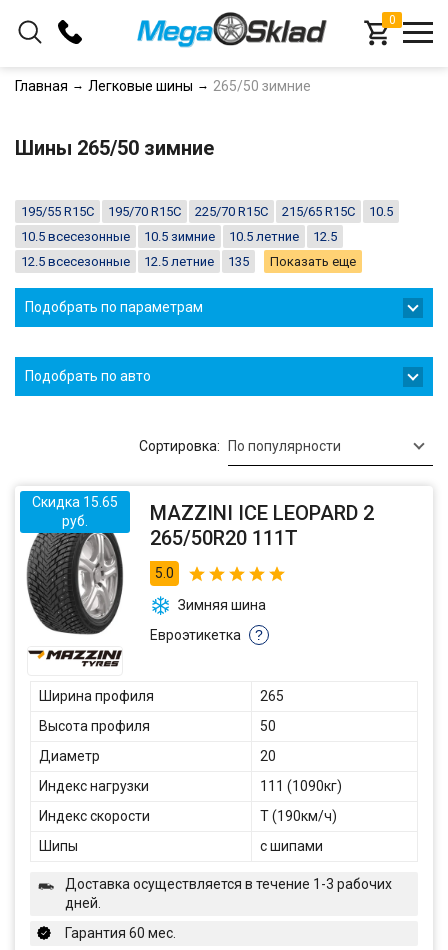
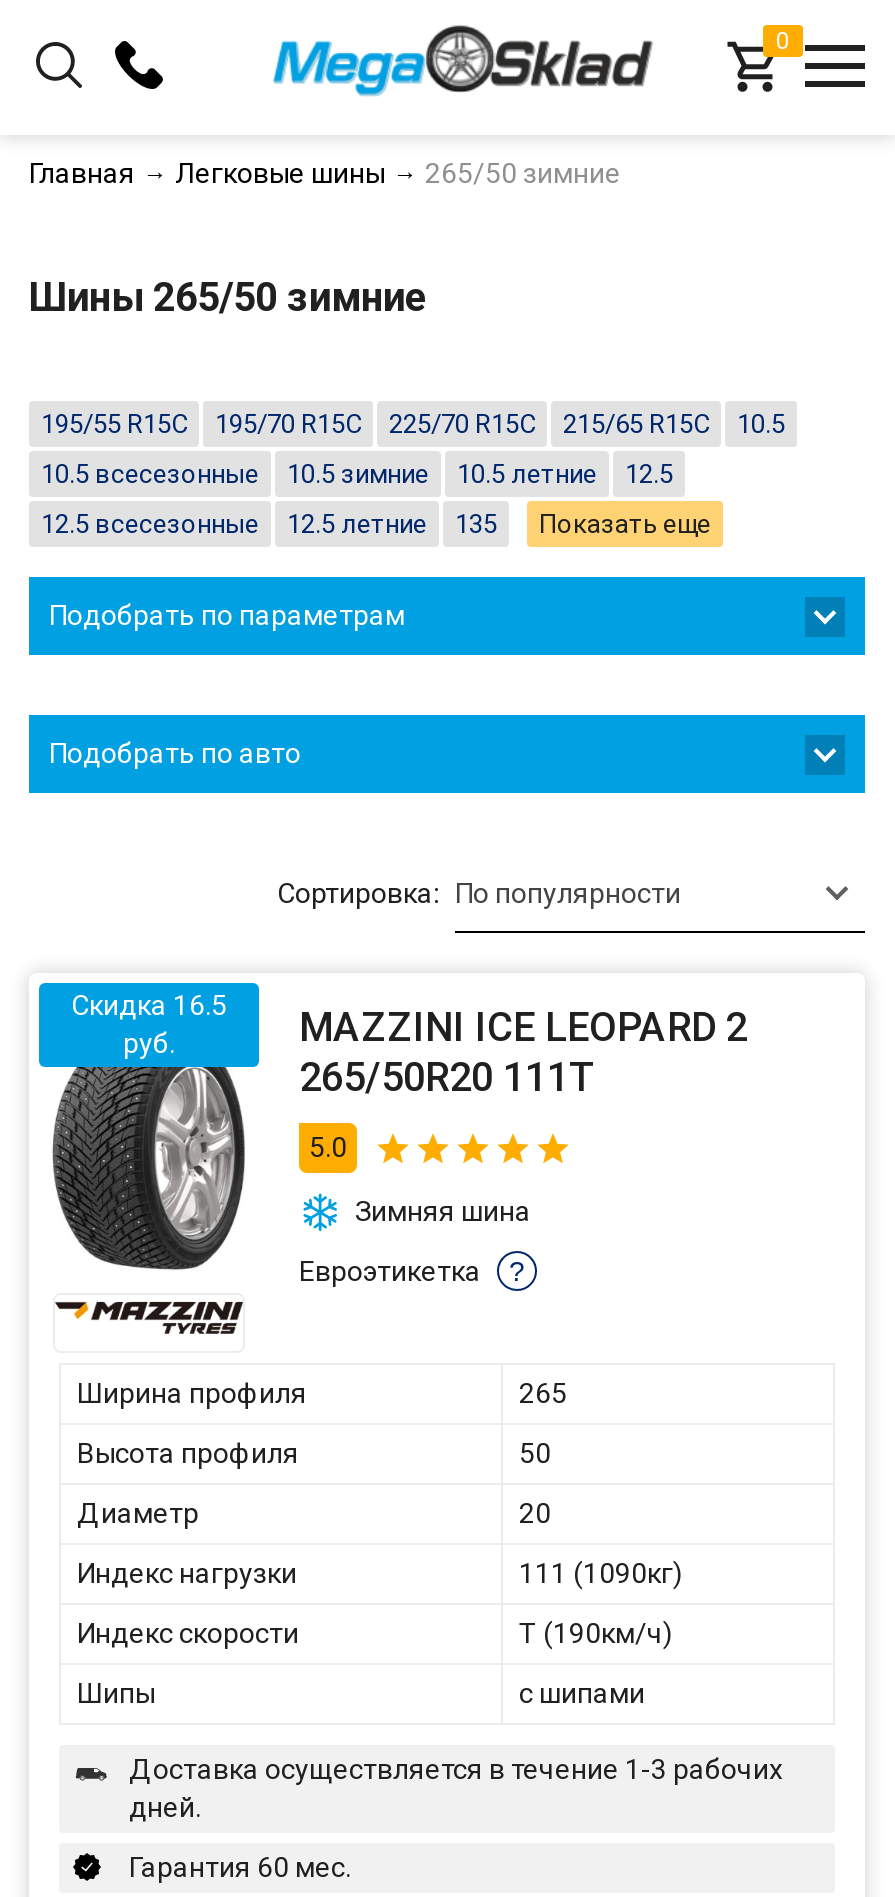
[32,494,118,510] Скидка 15.65 -> [71,989,227,1021] Скидка 16.5

